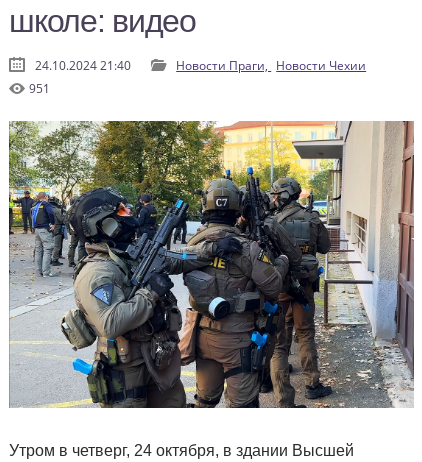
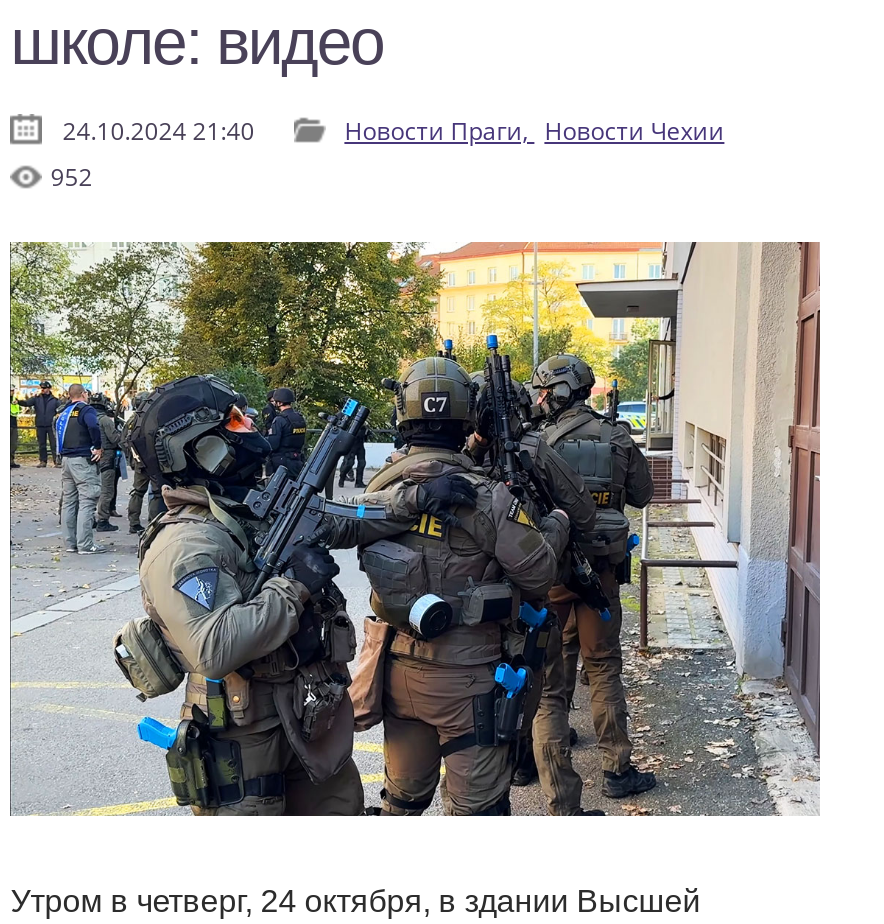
[29,80,50,97] 951 -> [50,161,92,195] 952

